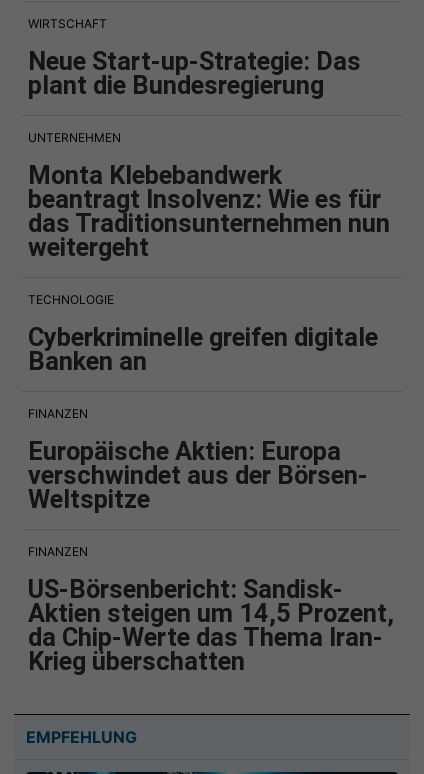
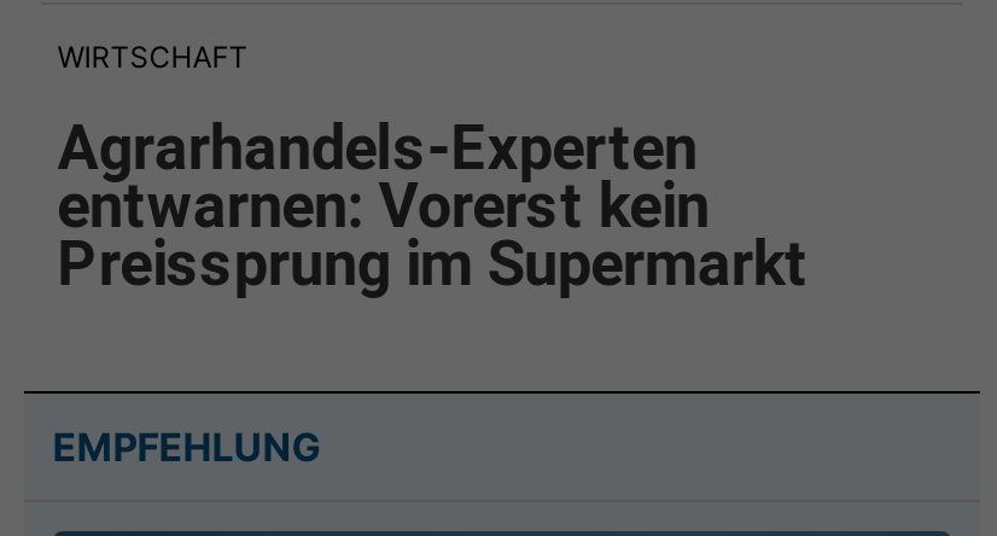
[28,46,394,676] Neue Start-up-Strategie: Das | plant die Bundesregierung | UNTERNEHMEN | Monta Klebebandwerk | beantragt Insolvenz: Wie es für | das Traditionsunternehmen nun | weitergeht | TECHNOLOGIE | Cyberkriminelle greifen digitale | Banken an | FINANZEN | Europäische Aktien: Europa | verschwindet aus der Börsen- | Weltspitze | FINANZEN | US-Börsenbericht: Sandisk- | Aktien steigen um 14,5 Prozent, | da Chip-Werte das Thema Iran- | Krieg überschatten -> [57,111,808,299] Agrarhandels-Experten | entwarnen: Vorerst kein | Preissprung im Supermarkt

